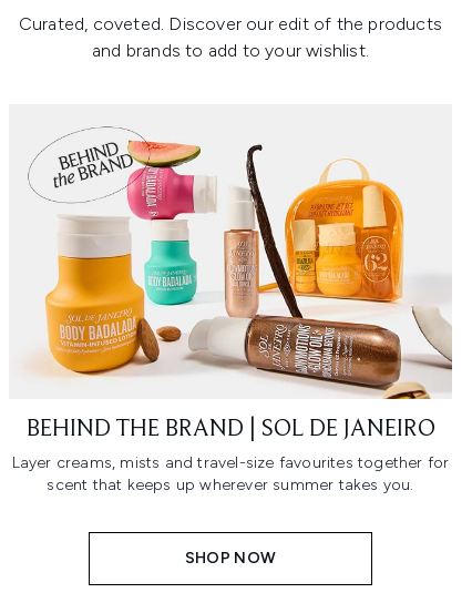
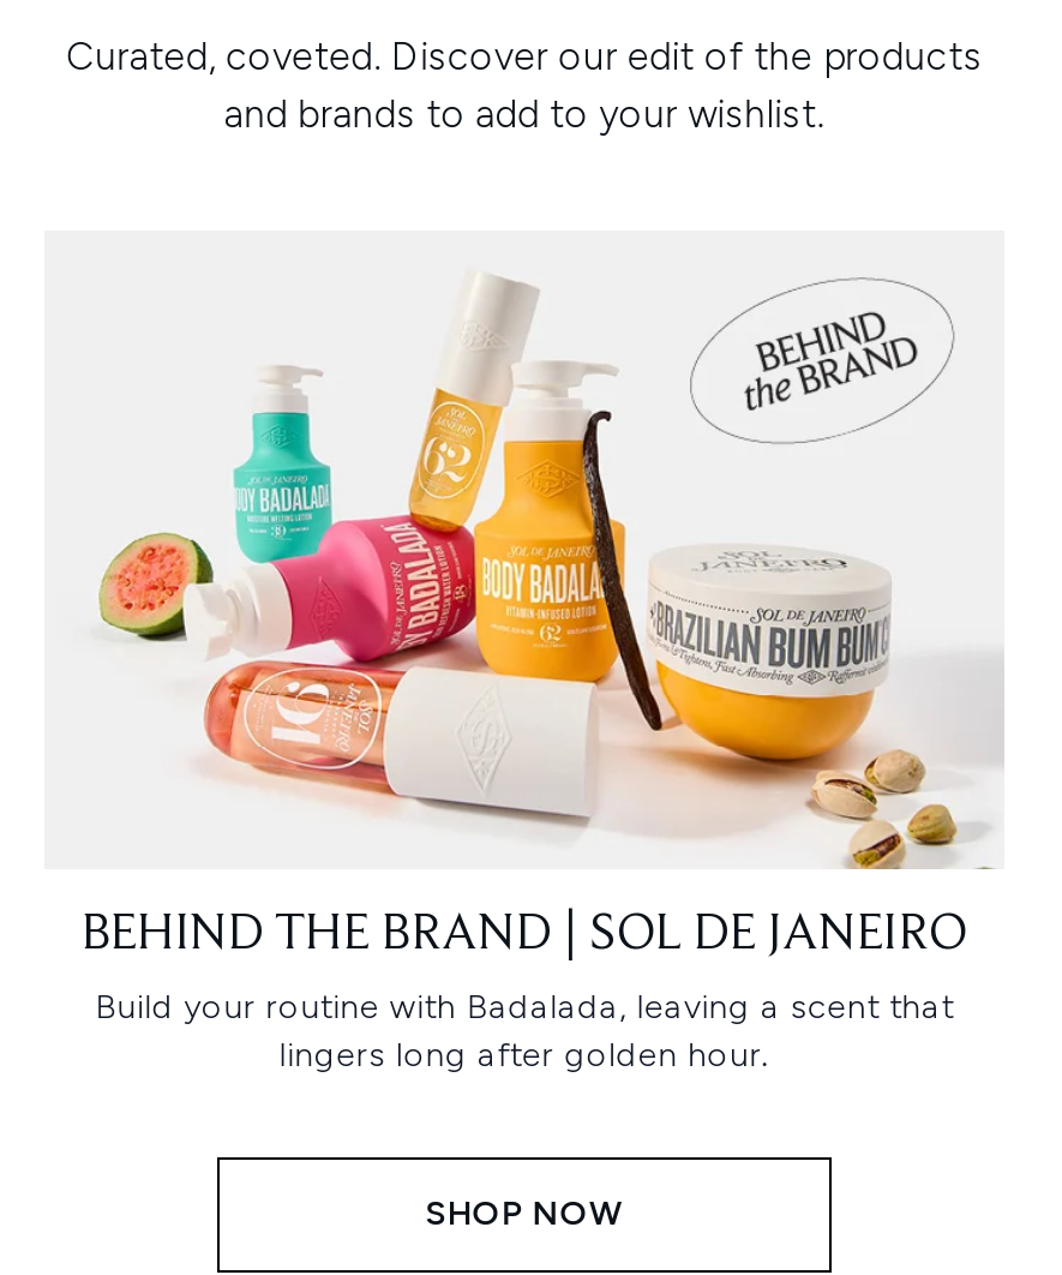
[28,126,453,400] [image] -> [97,276,1004,872] [image]
[12,454,449,495] Layer creams, mists and travel-size favourites together for | scent that keeps up wherever summer takes you. -> [95,987,954,1076] Build your routine with Badalada, leaving a scent that | lingers long after golden hour.

